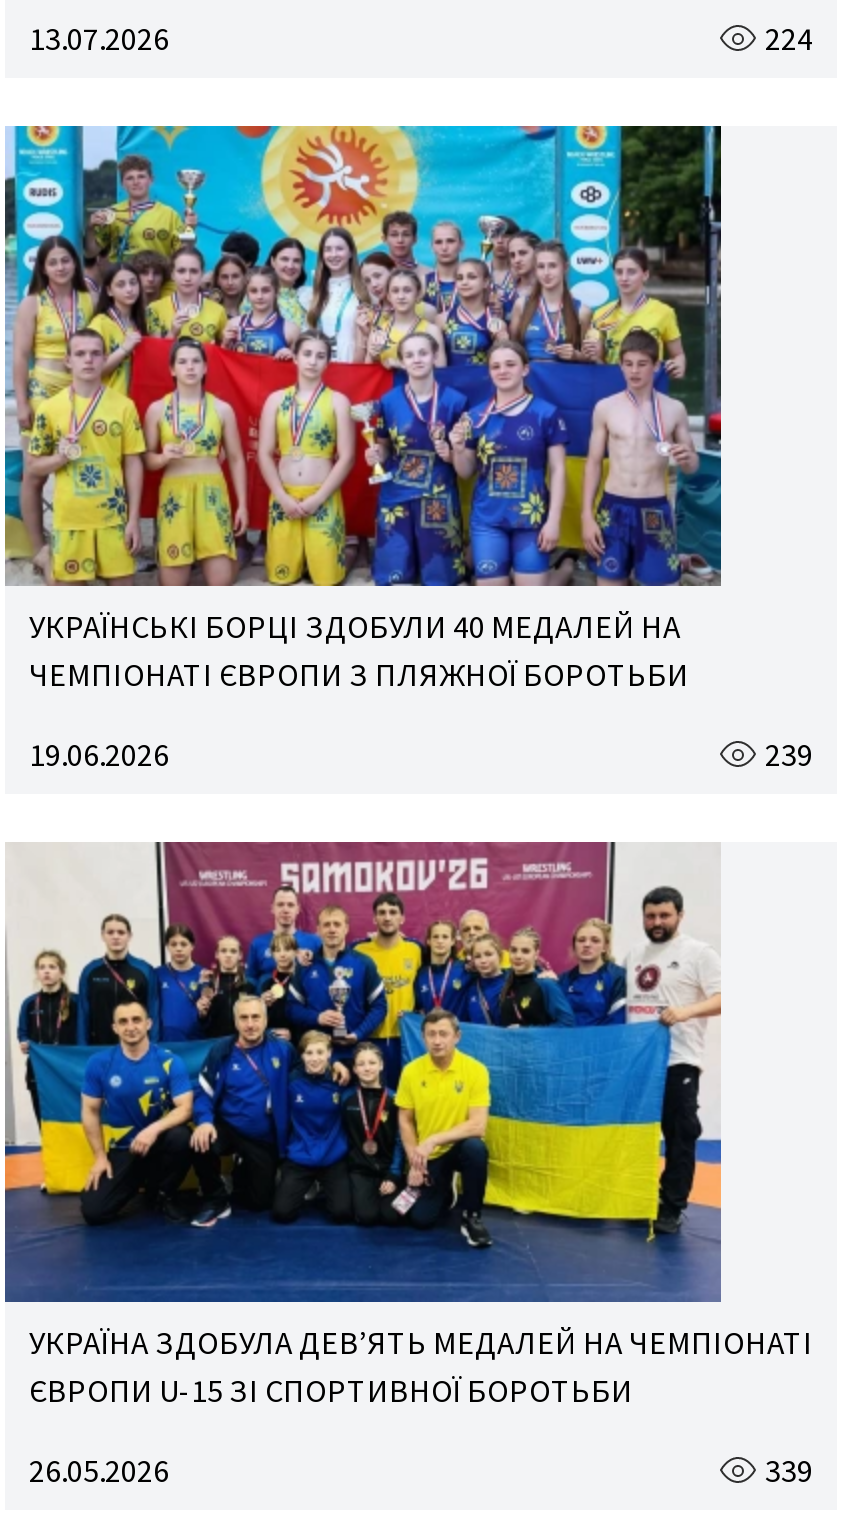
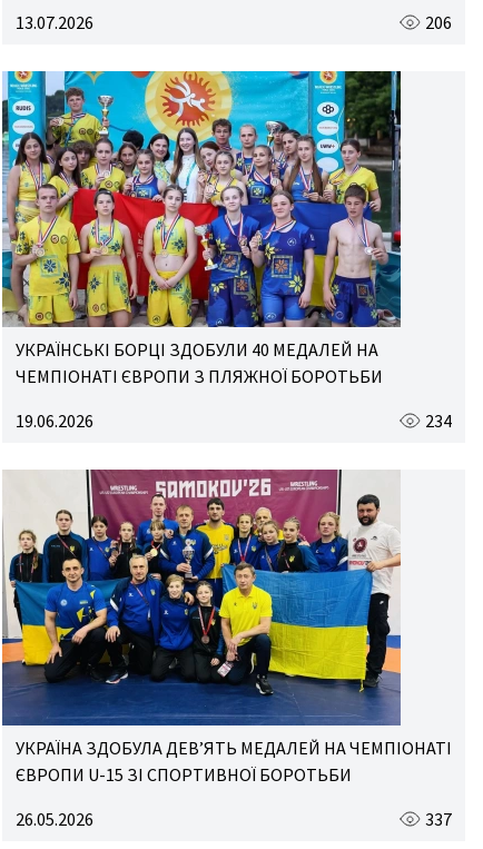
[765,19,813,59] 224 -> [425,11,452,34] 206
[765,735,813,775] 239 -> [425,410,452,432] 234
[765,1451,813,1491] 339 -> [425,808,452,830] 337

